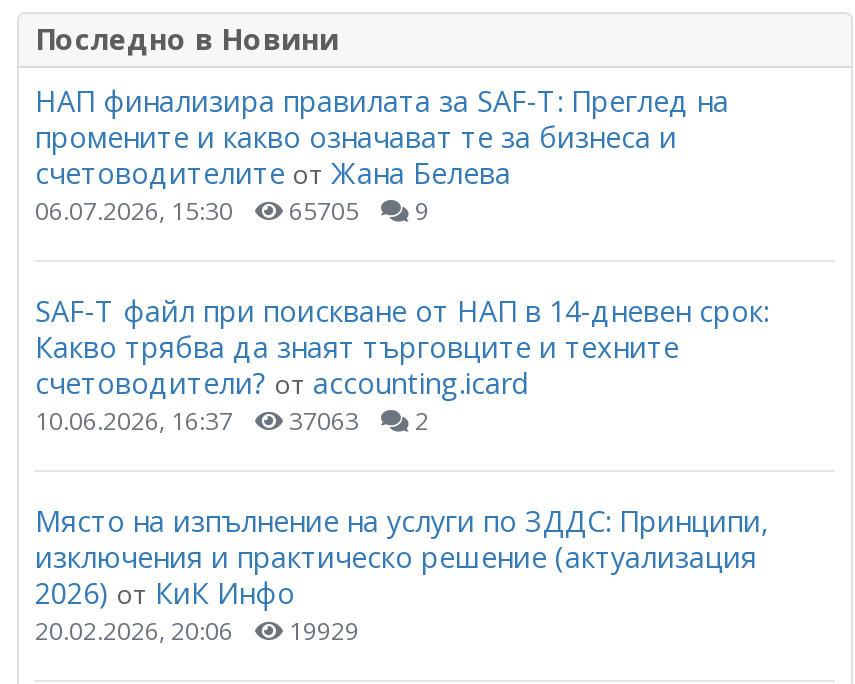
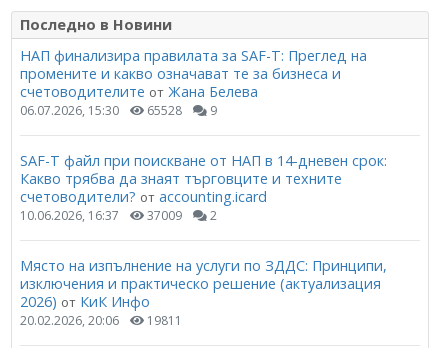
[35,193,429,227] 06.07.2026, 15:30 65705 9 -> [20,101,217,118] 06.07.2026, 15:30 65528 9
[35,403,429,437] 10.06.2026, 16:37 37063 2 -> [20,206,217,223] 10.06.2026, 16:37 37009 2
[35,613,359,647] 20.02.2026, 20:06 19929 -> [20,311,182,328] 20.02.2026, 20:06 19811

